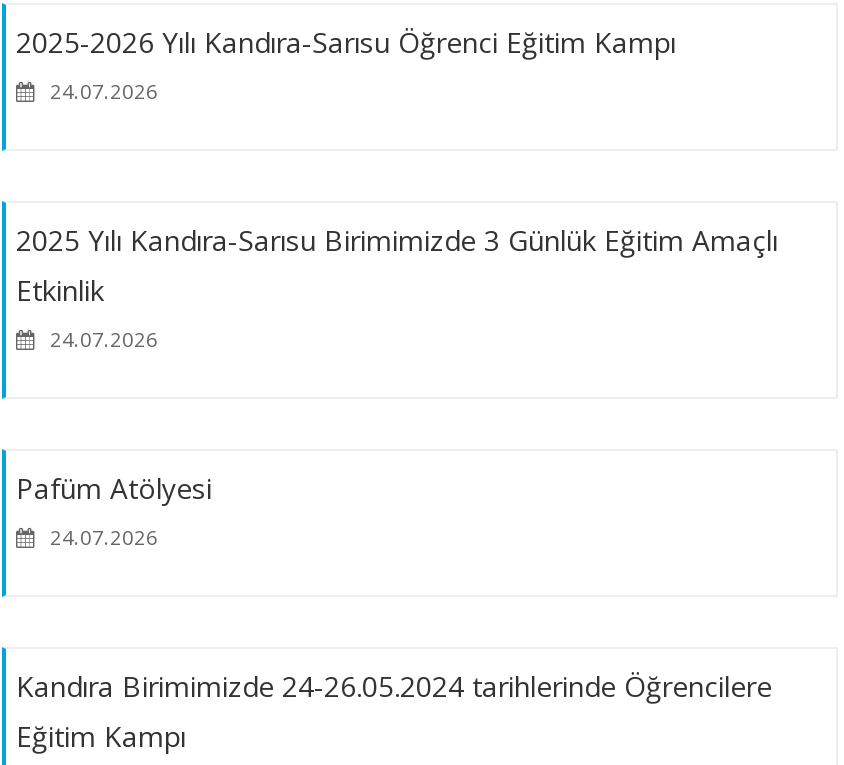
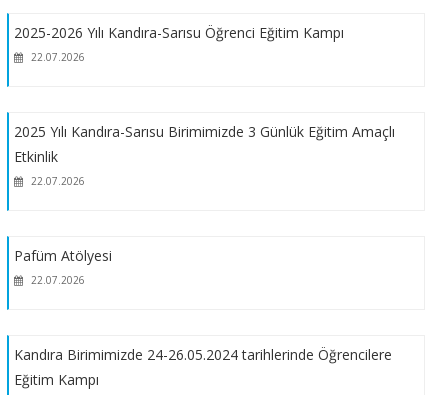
[44,77,158,105] 24.07.2026 -> [28,50,85,64] 22.07.2026
[44,325,158,353] 24.07.2026 -> [28,174,85,188] 22.07.2026
[44,523,158,551] 24.07.2026 -> [28,273,85,287] 22.07.2026

